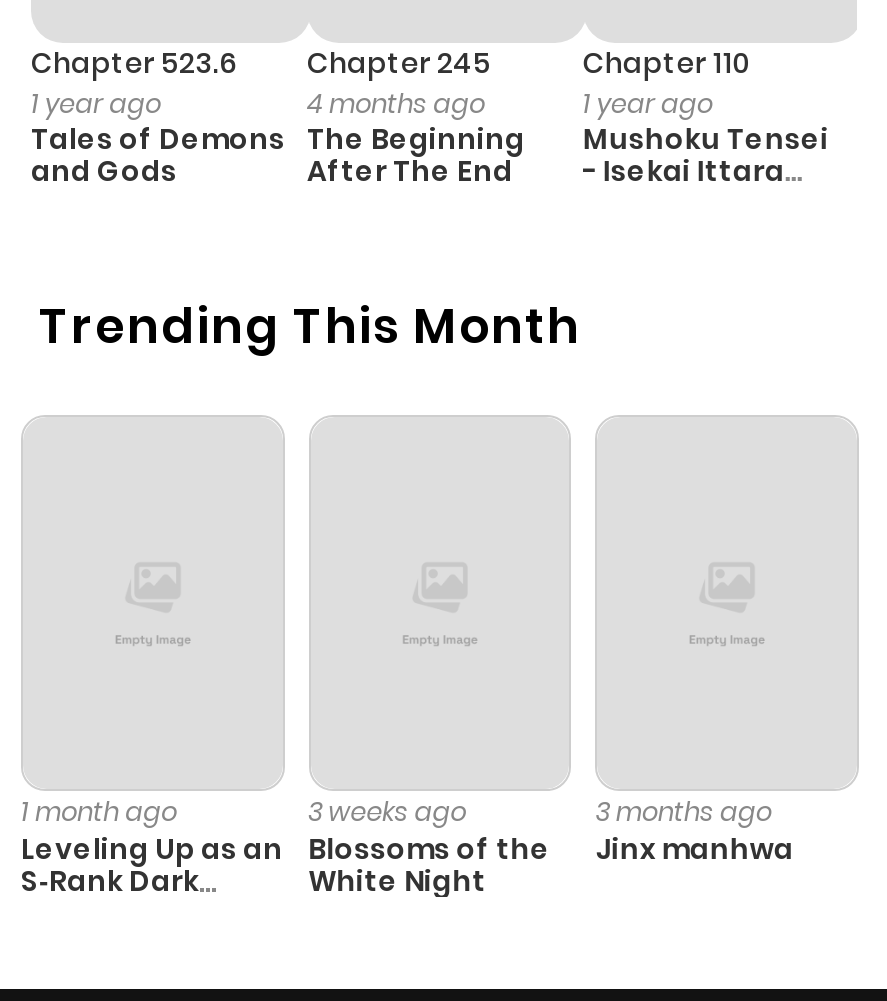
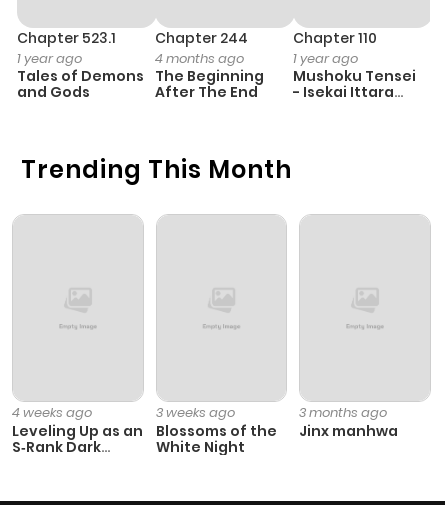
[31,43,237,83] Chapter 523.6 -> [17,28,116,48] Chapter 523.1
[307,43,491,83] Chapter 245 -> [155,28,248,48] Chapter 244
[21,794,177,832] 1 month ago -> [12,403,92,422] 4 weeks ago

